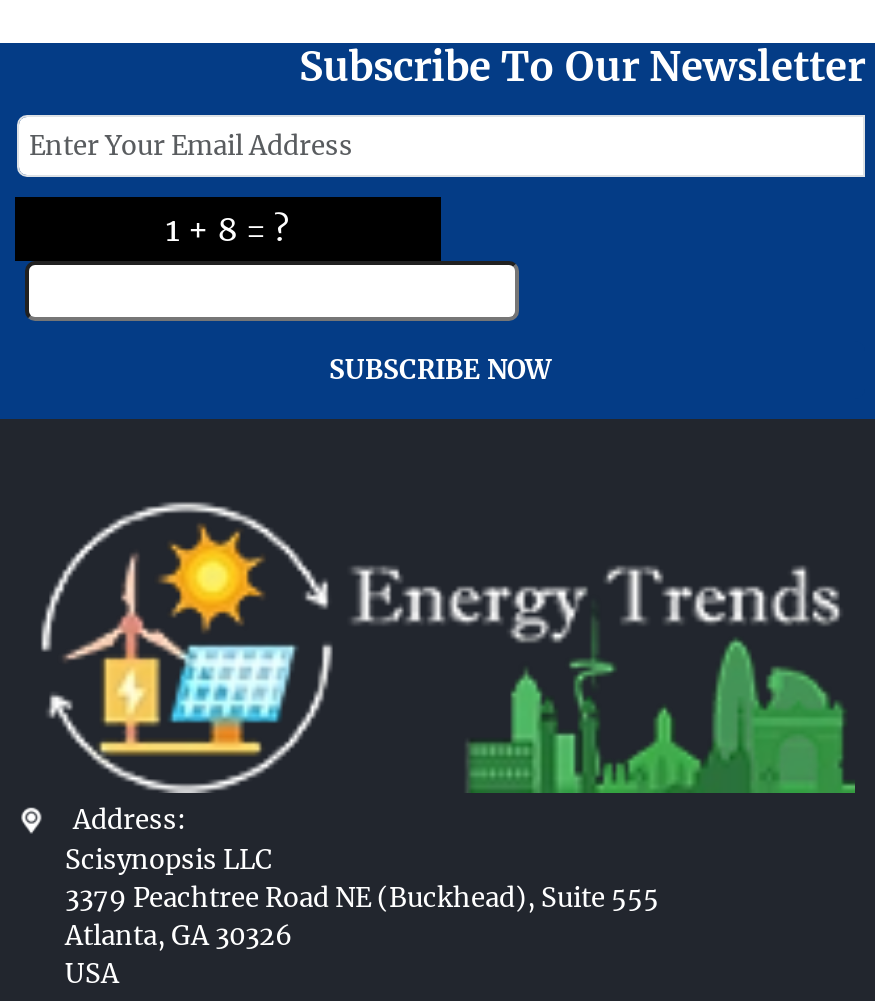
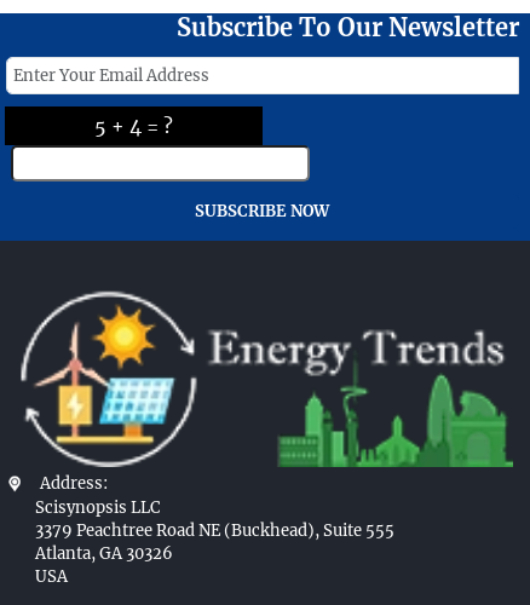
[165,209,289,249] 1 + 8 = ? -> [94,114,173,138] 5 + 4 = ?

